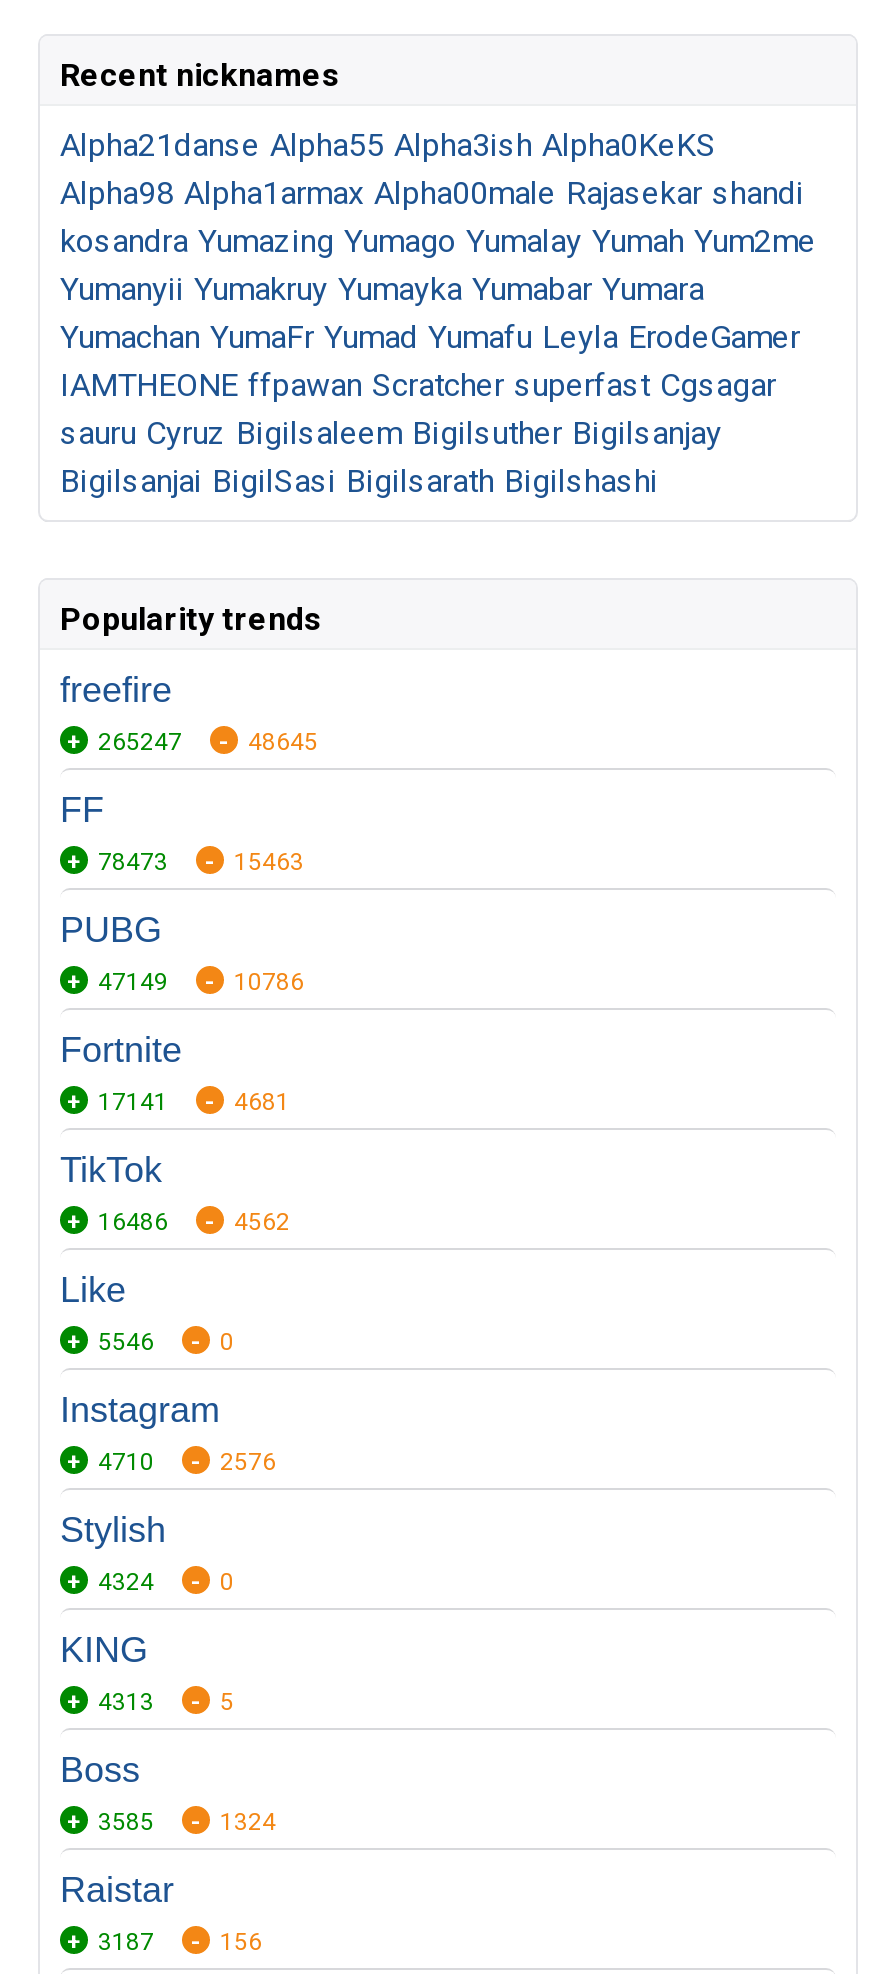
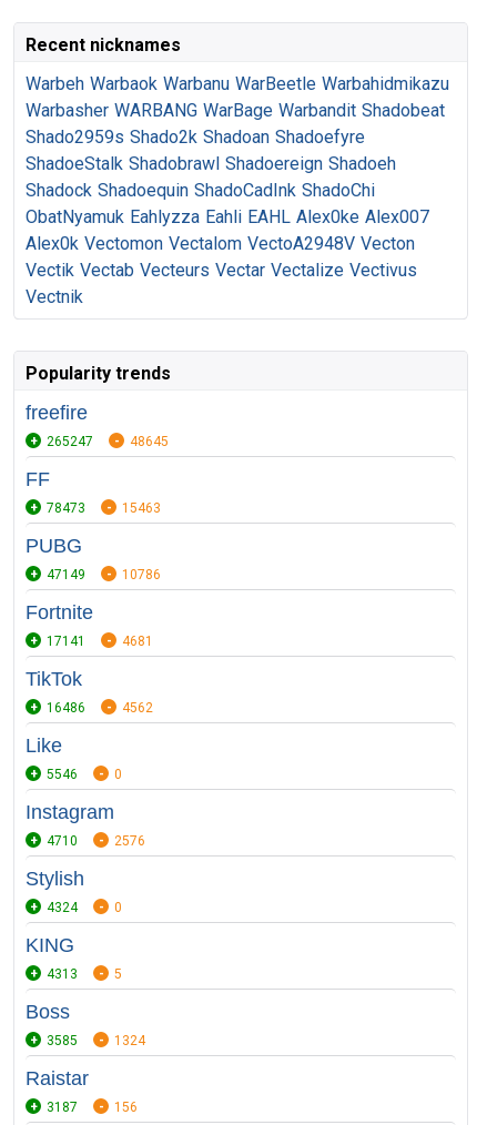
[60,126,816,500] Alpha21danse Alpha55 Alpha3ish Alpha0KeKS | Alpha98 Alpha1armax Alpha00male Rajasekar shandi | kosandra Yumazing Yumago Yumalay Yumah Yum2me | Yumanyii Yumakruy Yumayka Yumabar Yumara | Yumachan YumaFr Yumad Yumafu Leyla ErodeGamer | IAMTHEONE ffpawan Scratcher superfast Cgsagar | sauru Cyruz Bigilsaleem Bigilsuther Bigilsanjay | Bigilsanjai BigilSasi Bigilsarath Bigilshashi -> [26,73,449,307] Warbeh Warbaok Warbanu WarBeetle Warbahidmikazu | Warbasher WARBANG WarBage Warbandit Shadobeat | Shado2959s Shado2k Shadoan Shadoefyre | ShadoeStalk Shadobrawl Shadoereign Shadoeh | Shadock Shadoequin ShadoCadInk ShadoChi | ObatNyamuk Eahlyzza Eahli EAHL Alex0ke Alex007 | Alex0k Vectomon Vectalom VectoA2948V Vecton | Vectik Vectab Vecteurs Vectar Vectalize Vectivus | Vectnik

